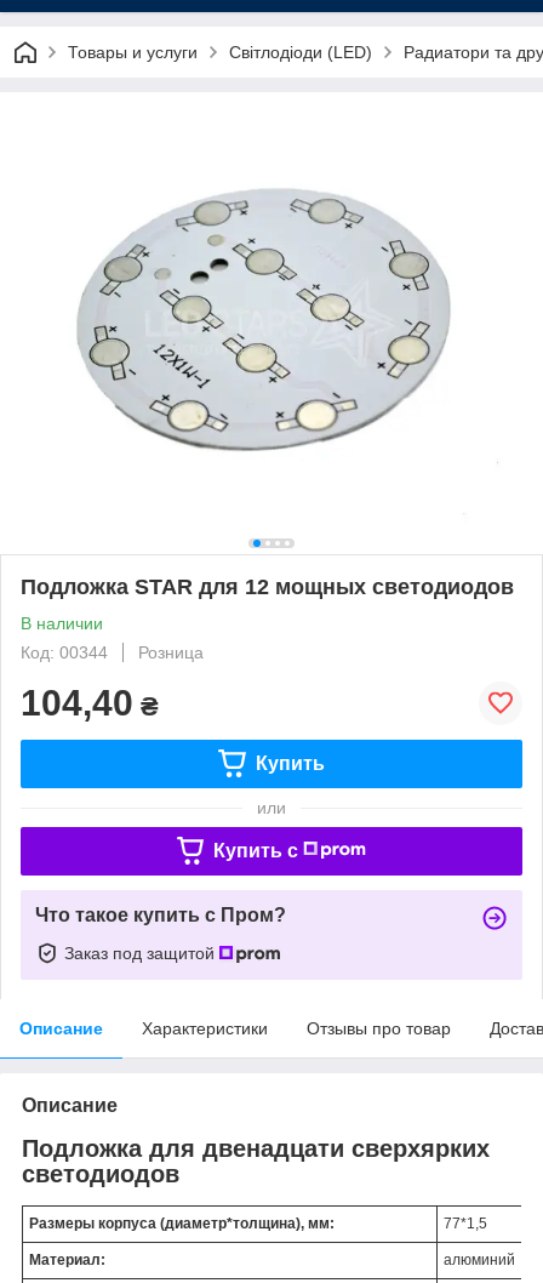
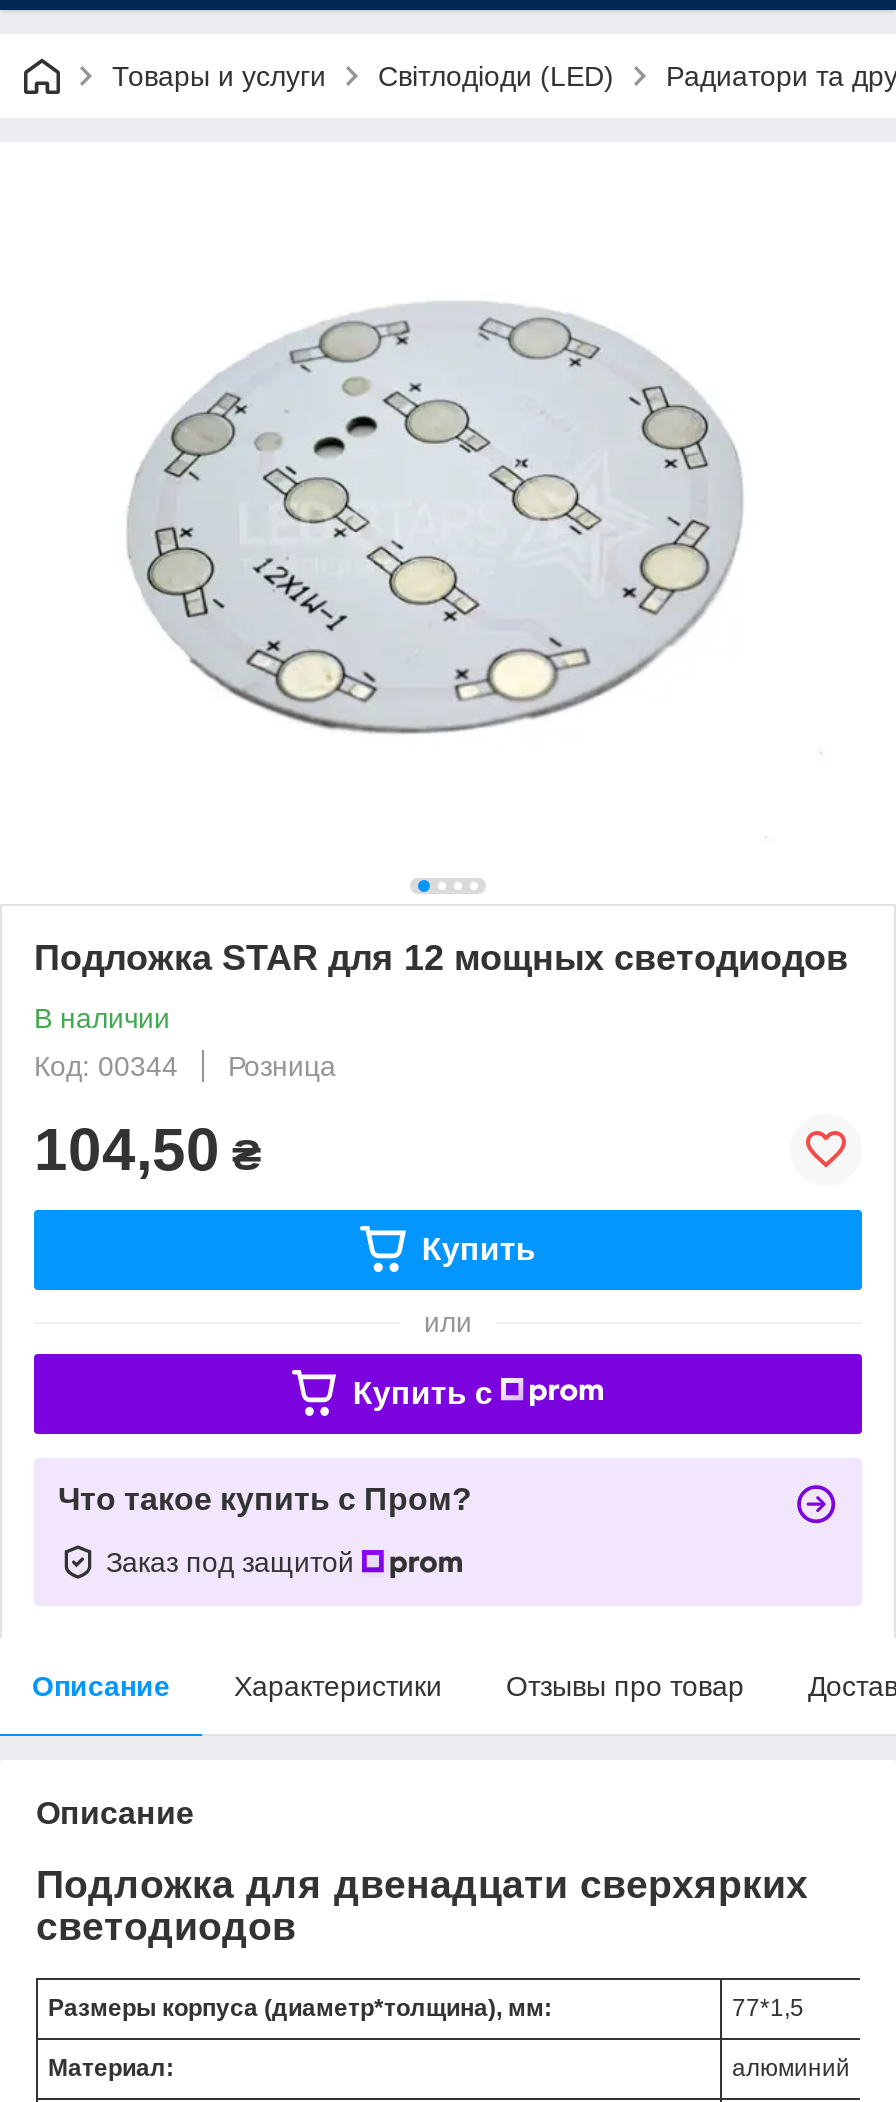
[21,682,159,723] 104,40 ₴ -> [34,1116,262,1182] 104,50 ₴

